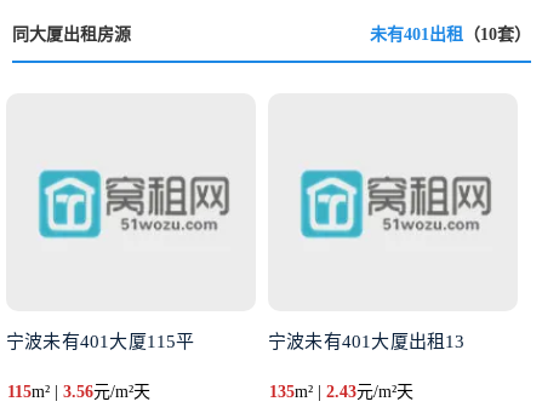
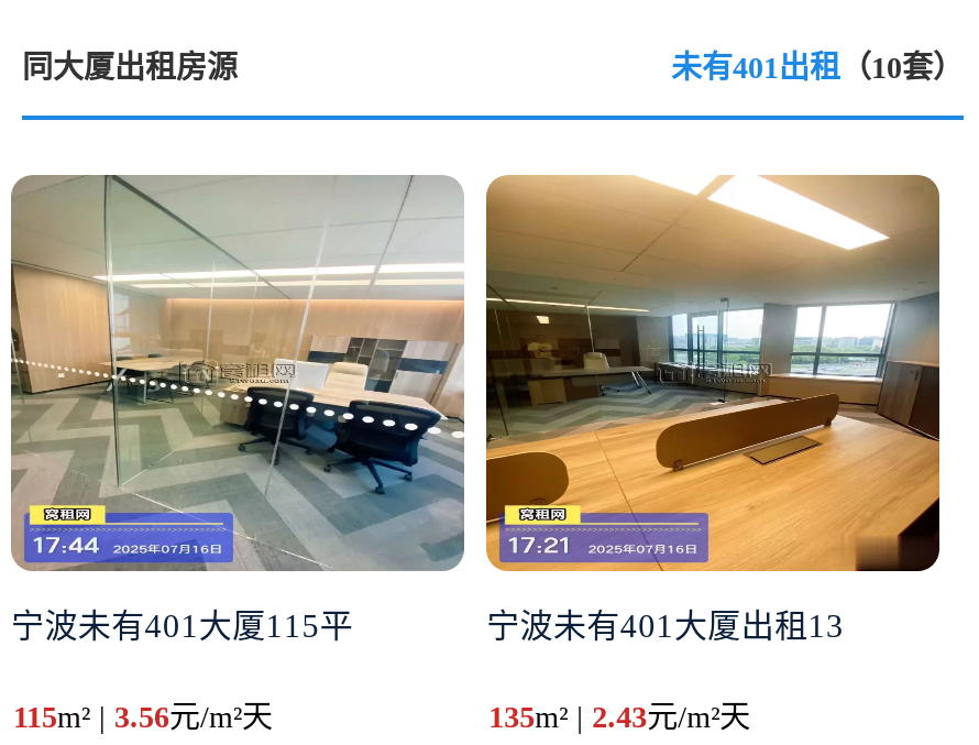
[6,93,256,311] [image] -> [9,173,466,573] [image]
[268,93,518,311] [image] -> [484,173,942,573] [image]

